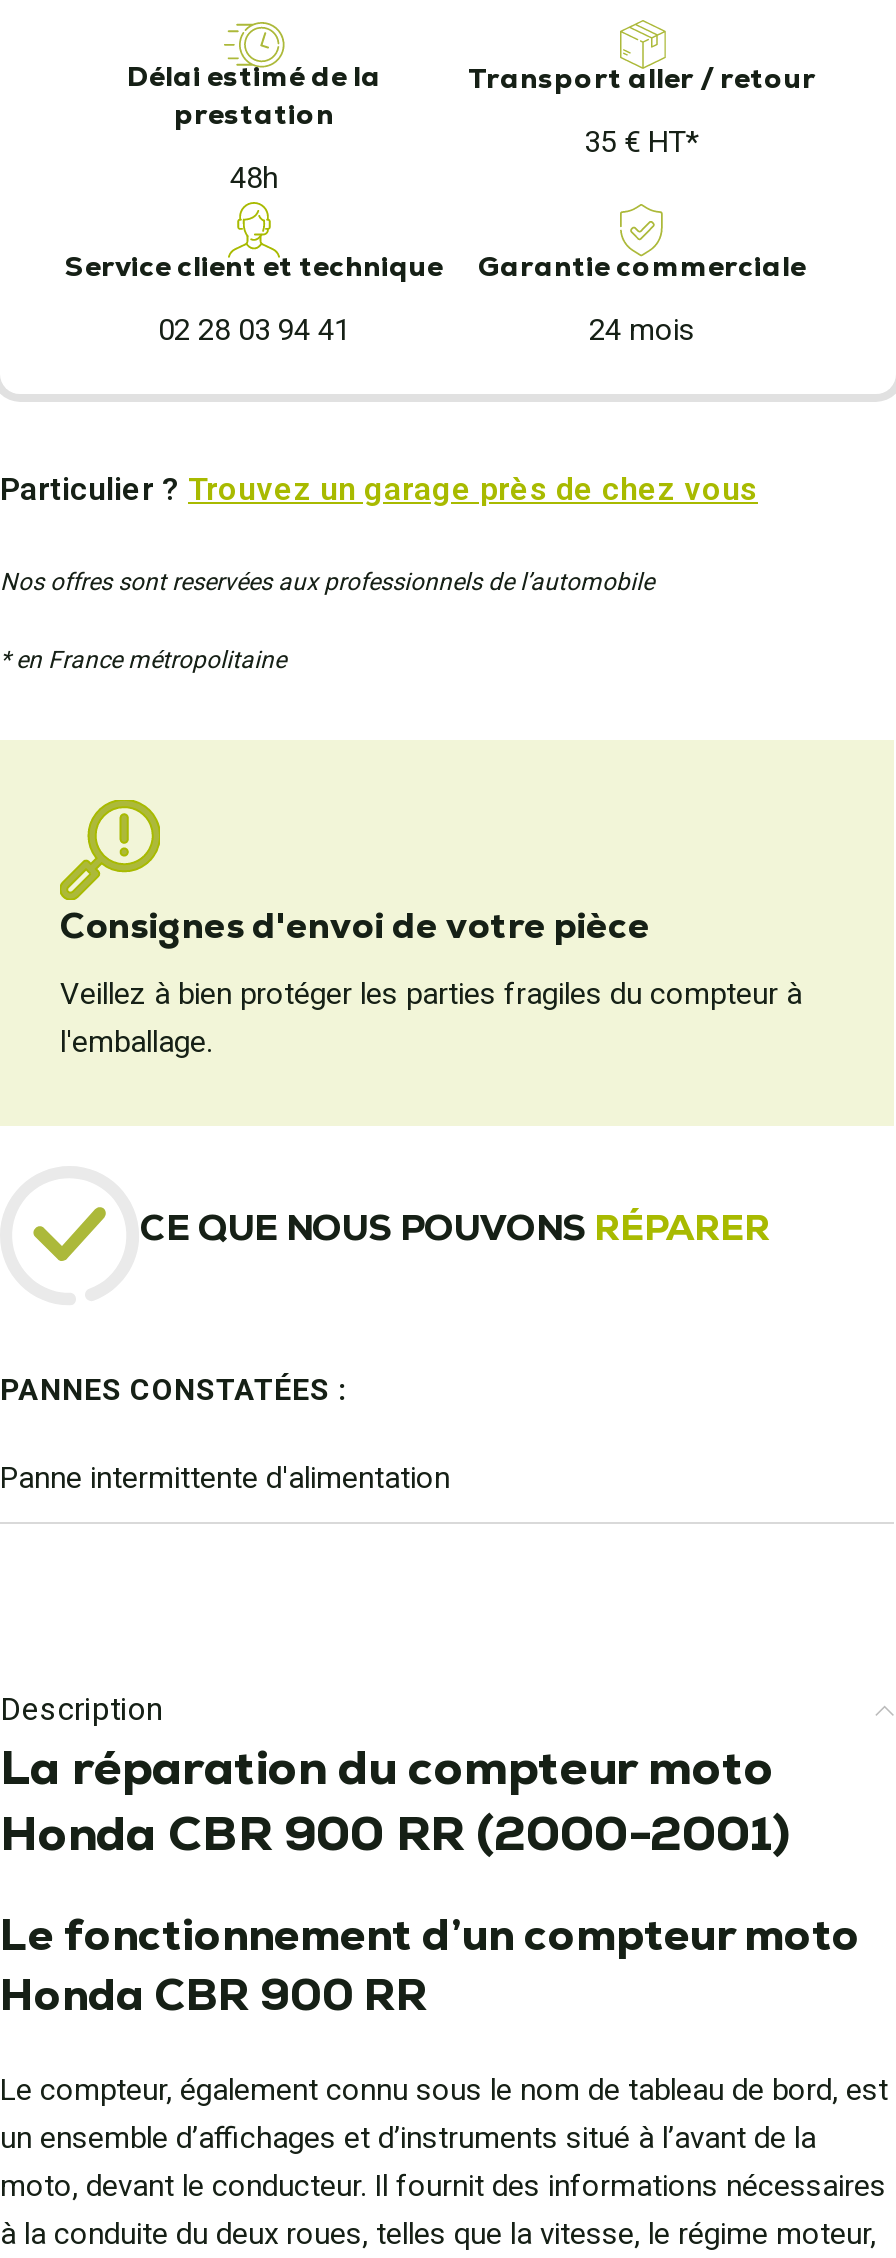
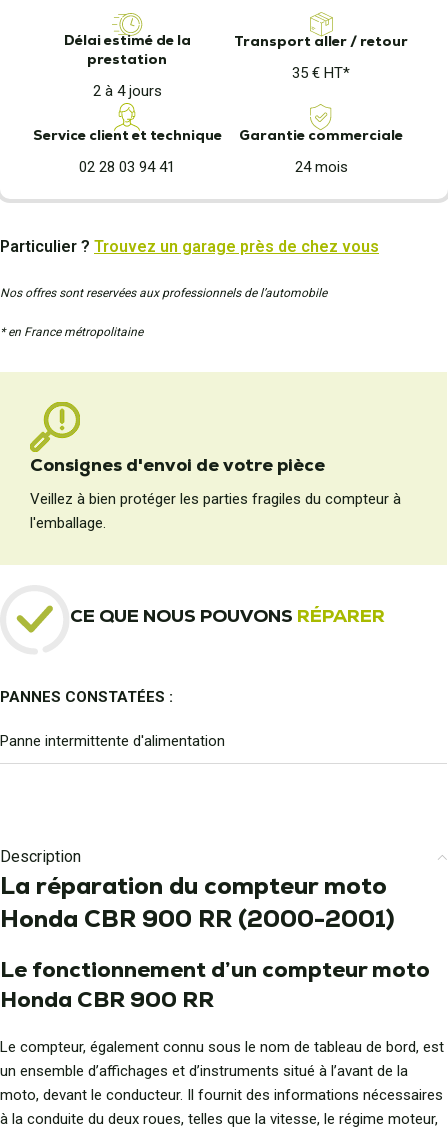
[230,160,278,196] 48h -> [92,82,161,100] 2 à 4 jours

